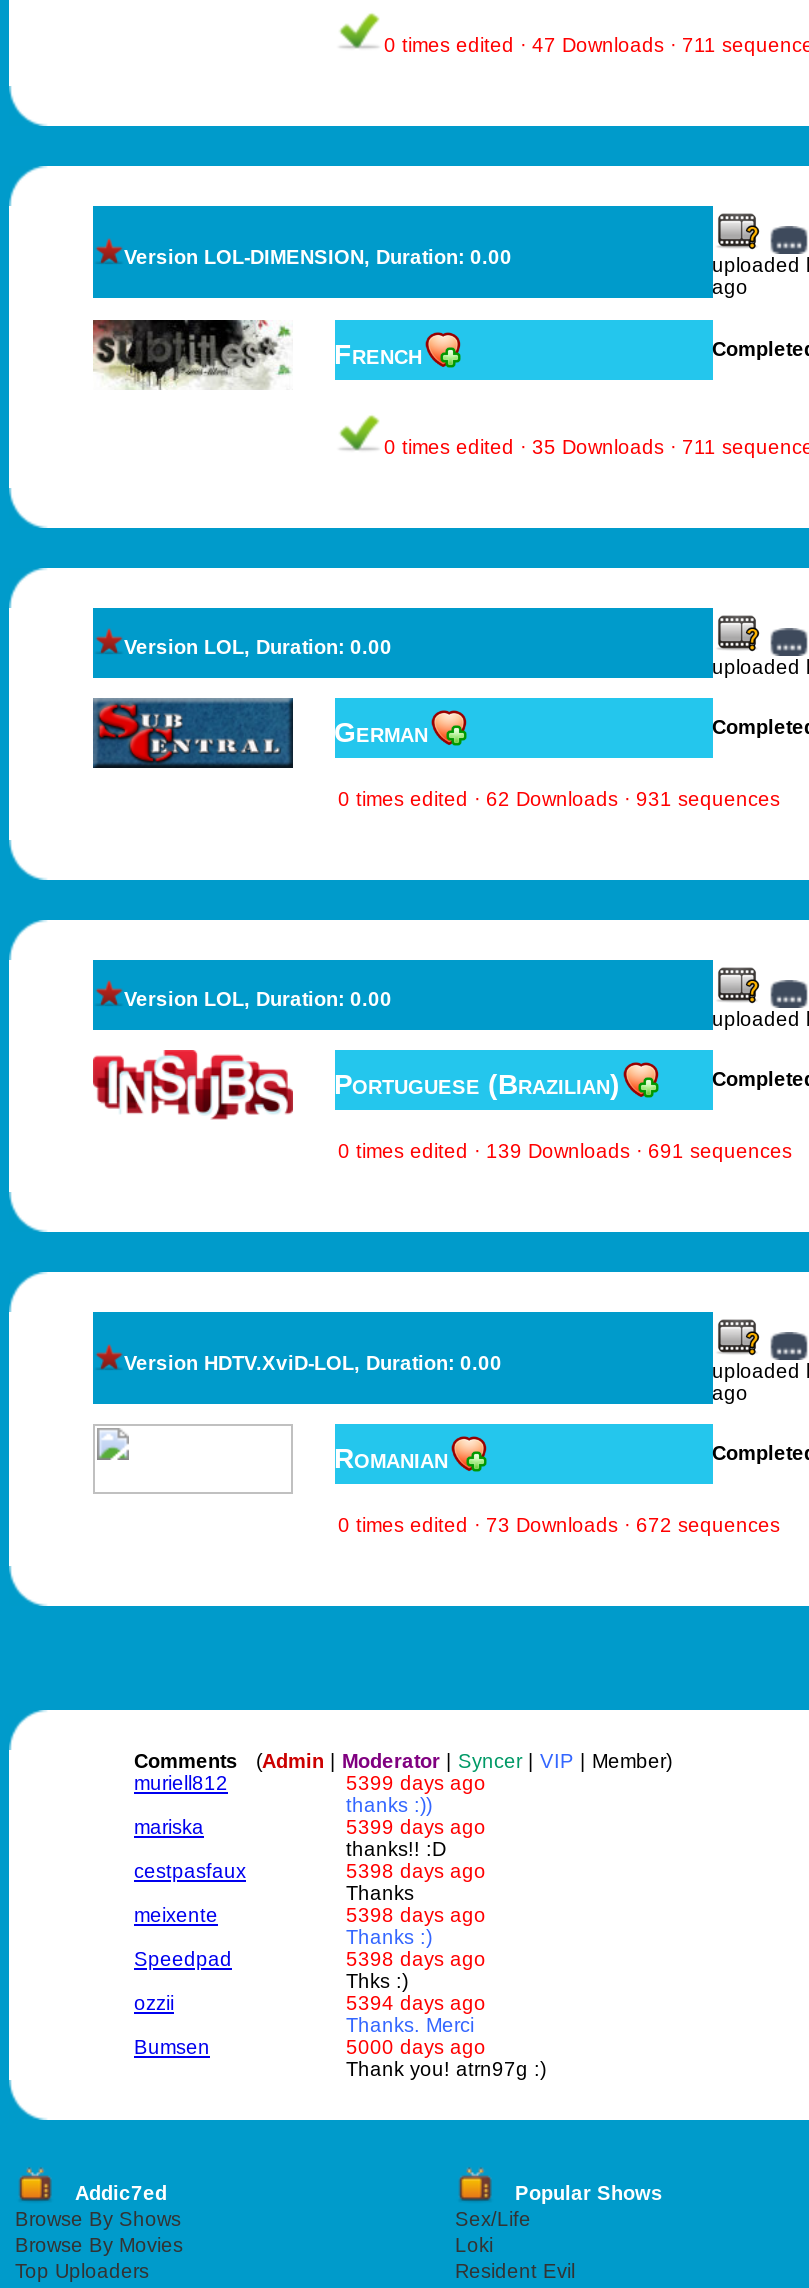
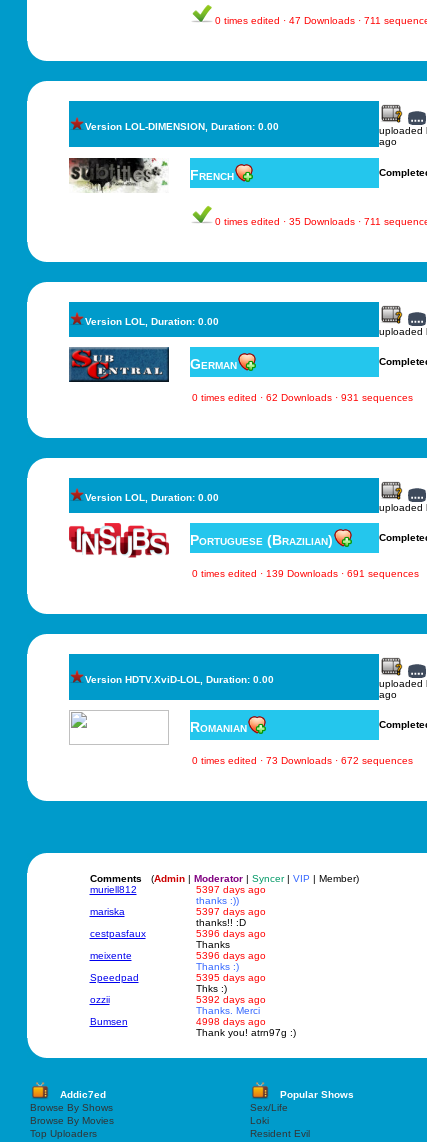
[346,1772,486,1794] 5399 days ago -> [195,884,265,895] 5397 days ago
[346,1816,486,1838] 5399 days ago -> [195,906,265,917] 5397 days ago
[346,1860,486,1882] 5398 days ago -> [195,928,265,939] 5396 days ago
[346,1904,486,1926] 5398 days ago -> [195,950,265,961] 5396 days ago
[346,1948,486,1970] 5398 days ago -> [195,972,265,983] 5395 days ago
[346,1992,486,2014] 5394 days ago -> [195,994,265,1005] 5392 days ago
[346,2036,486,2058] 5000 days ago -> [195,1016,265,1027] 4998 days ago

